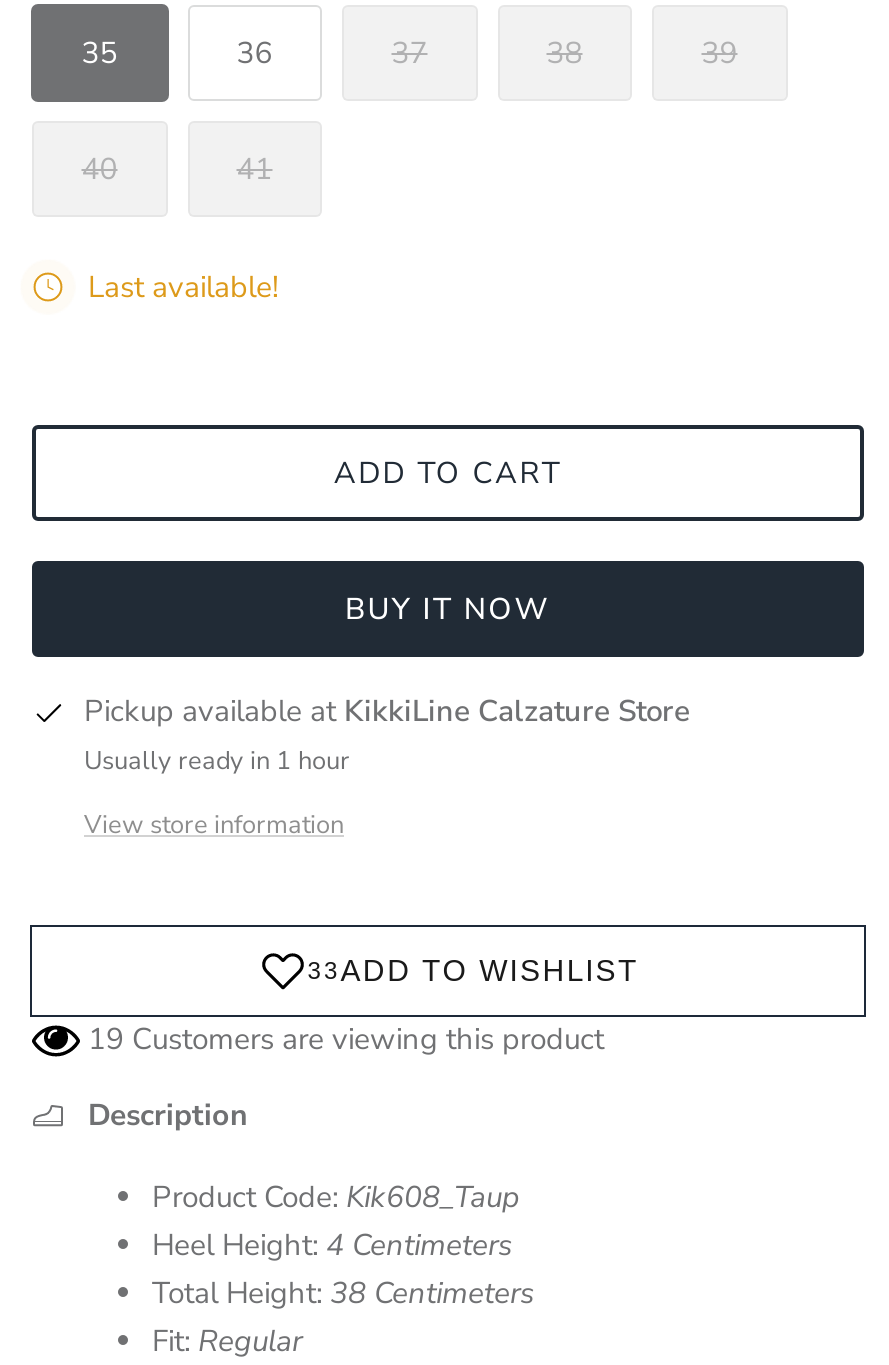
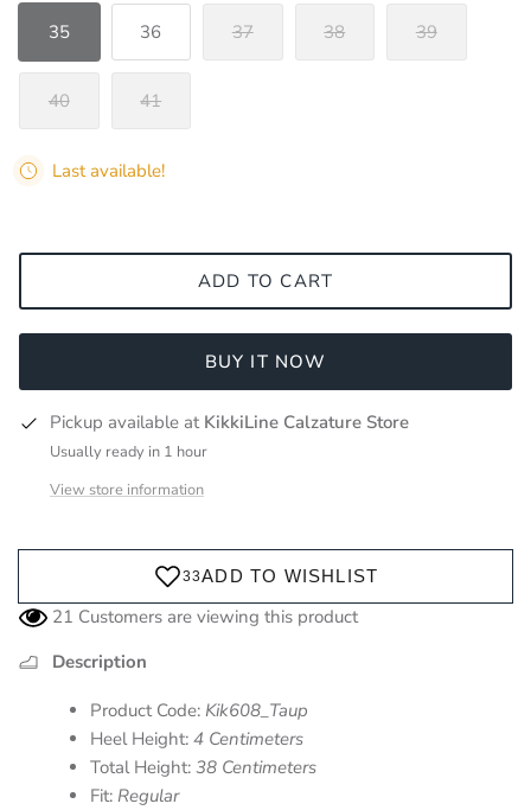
[88,1018,604,1058] 19Customers are viewing this product -> [52,604,358,628] 21Customers are viewing this product

